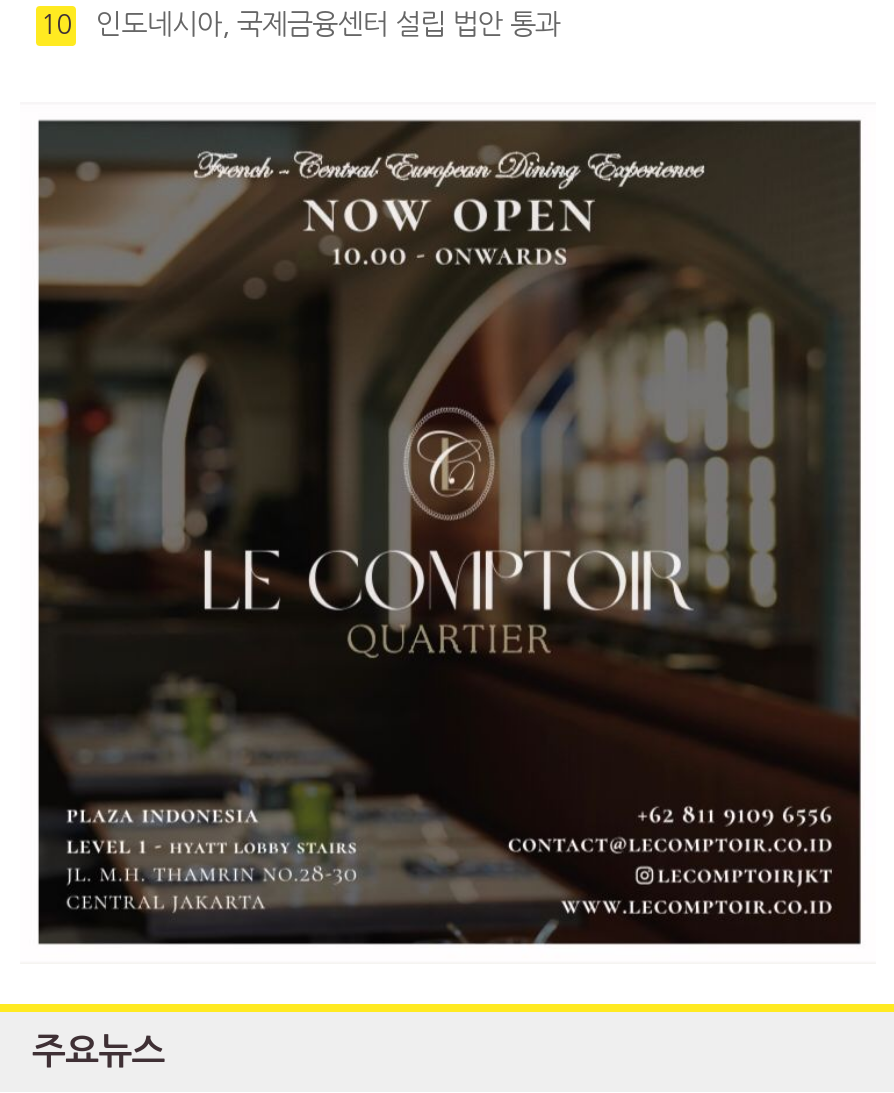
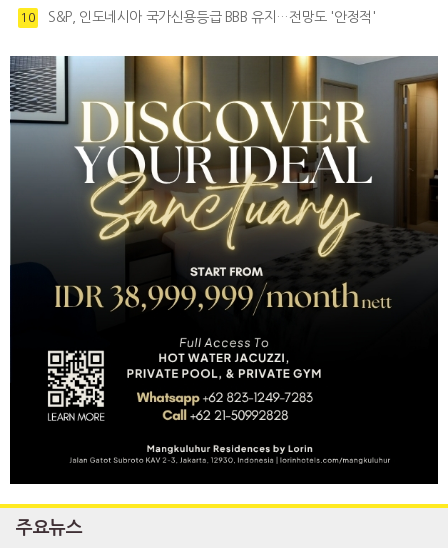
[96,11,560,39] 인도네시아, 국제금융센터 설립 법안 통과 -> [48,10,375,24] S&P, 인도네시아 국가신용등급 BBB 유지…전망도 '안정적'
[20,106,876,958] [image] -> [9,55,439,485] [image]

